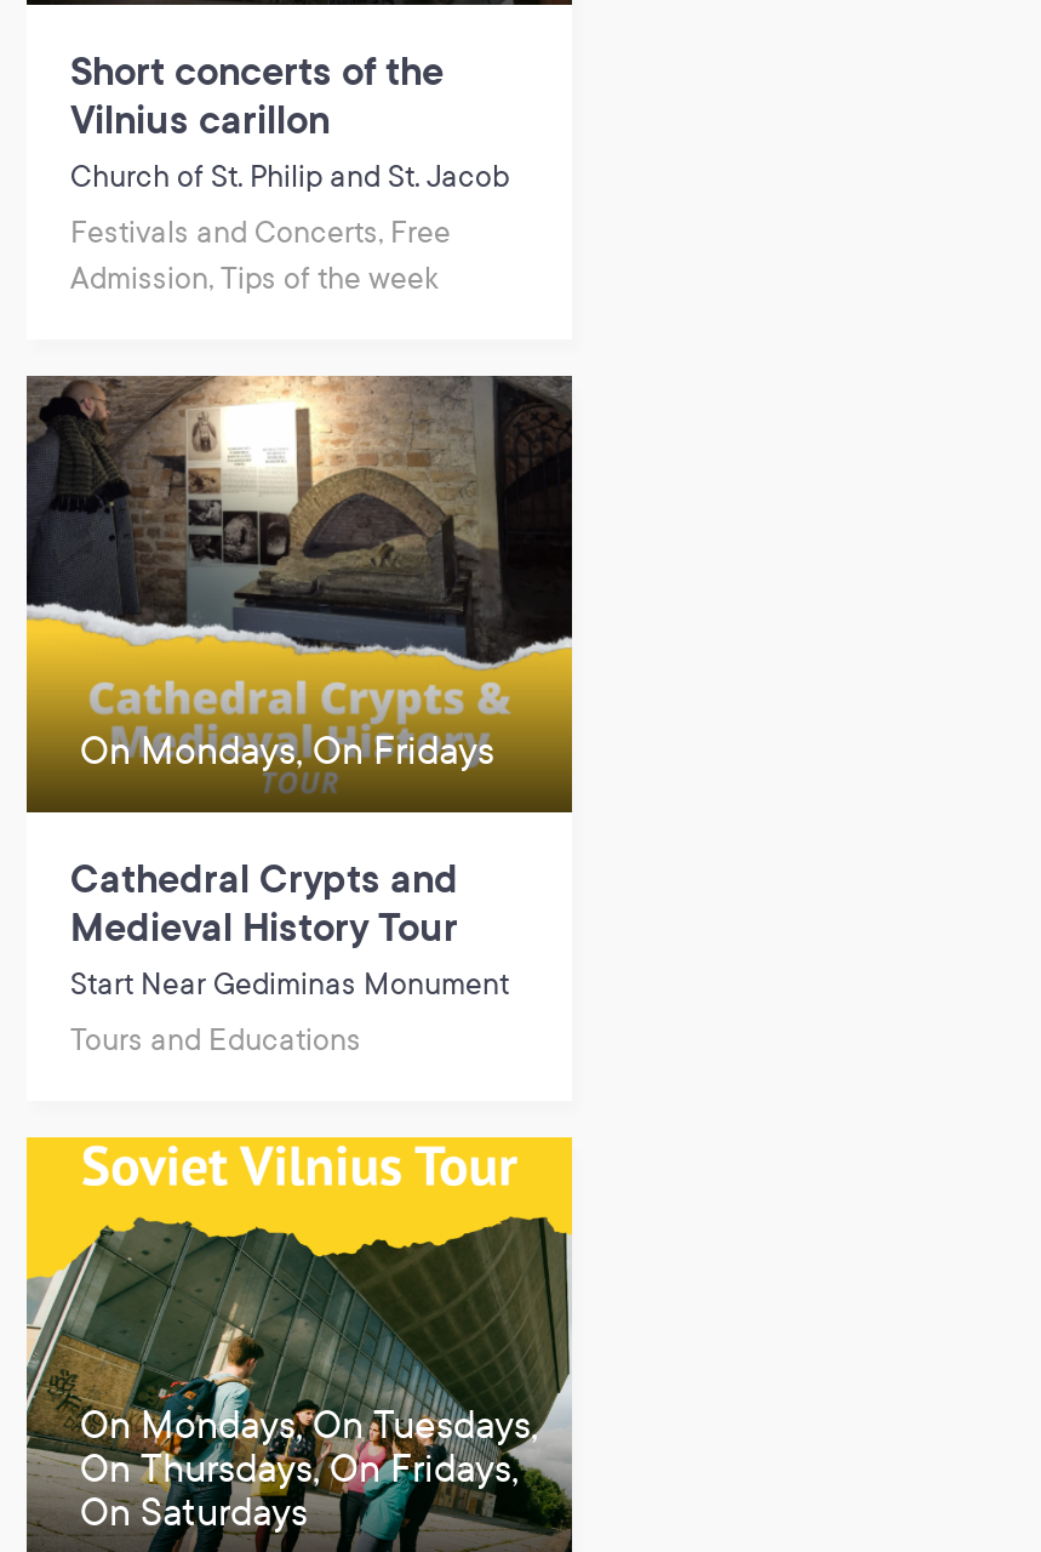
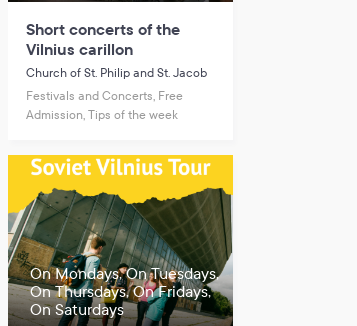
[24,373,574,1057] [image] | On Mondays, On Fridays | Cathedral Crypts and | Medieval History Tour | Start Near Gediminas Monument | Tours and Educations -> none

